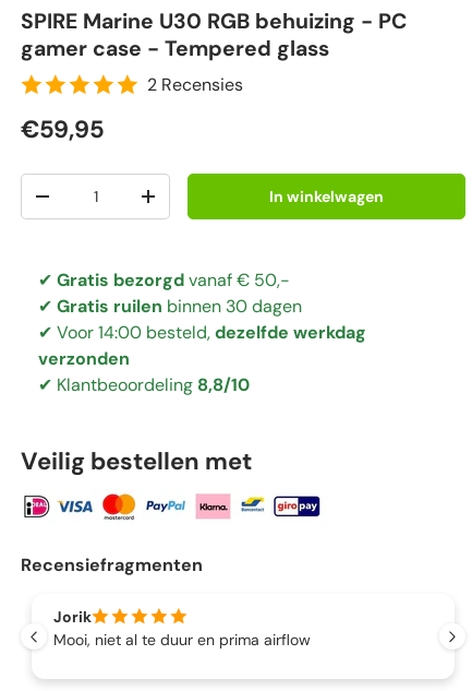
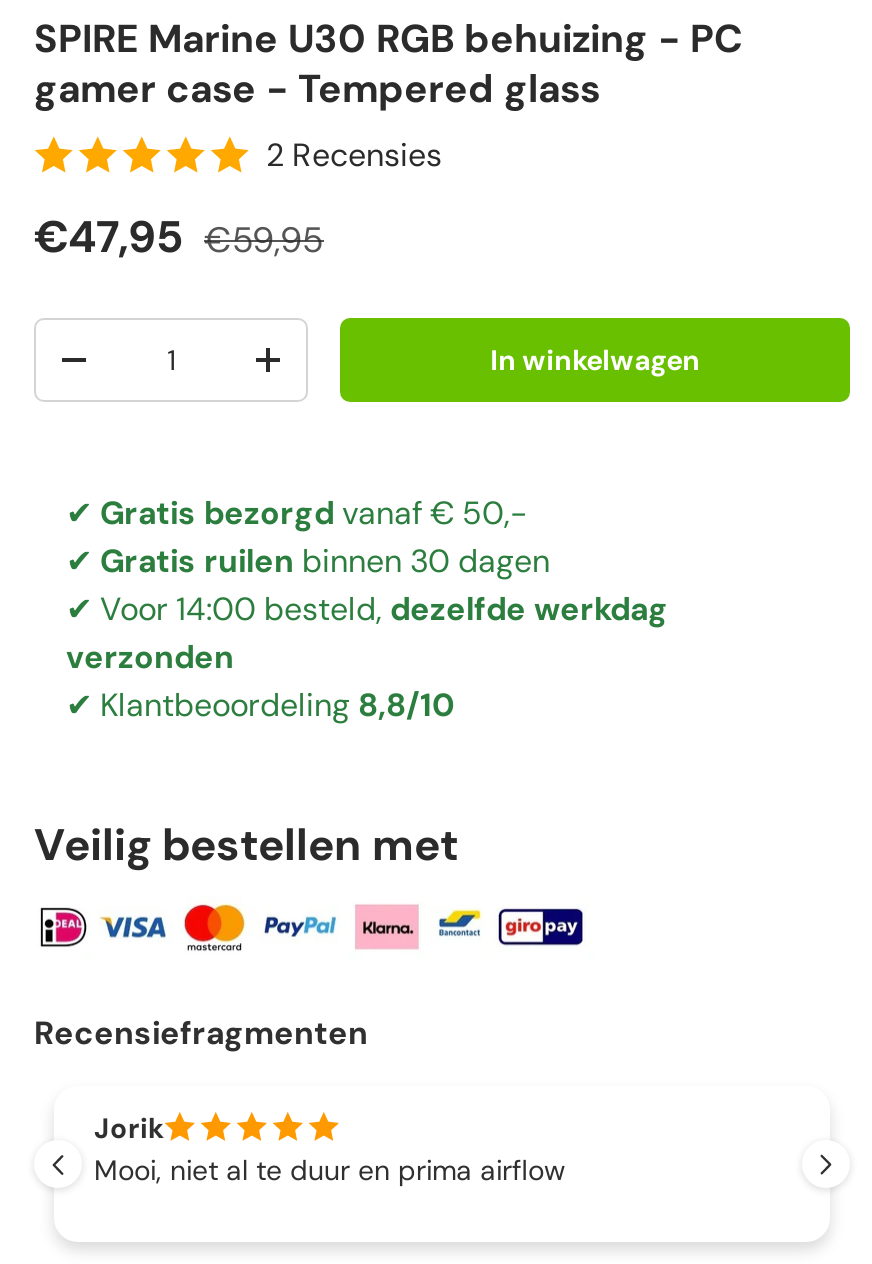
[21,114,105,146] €59,95 -> [34,208,324,266] €47,95 €59,95

